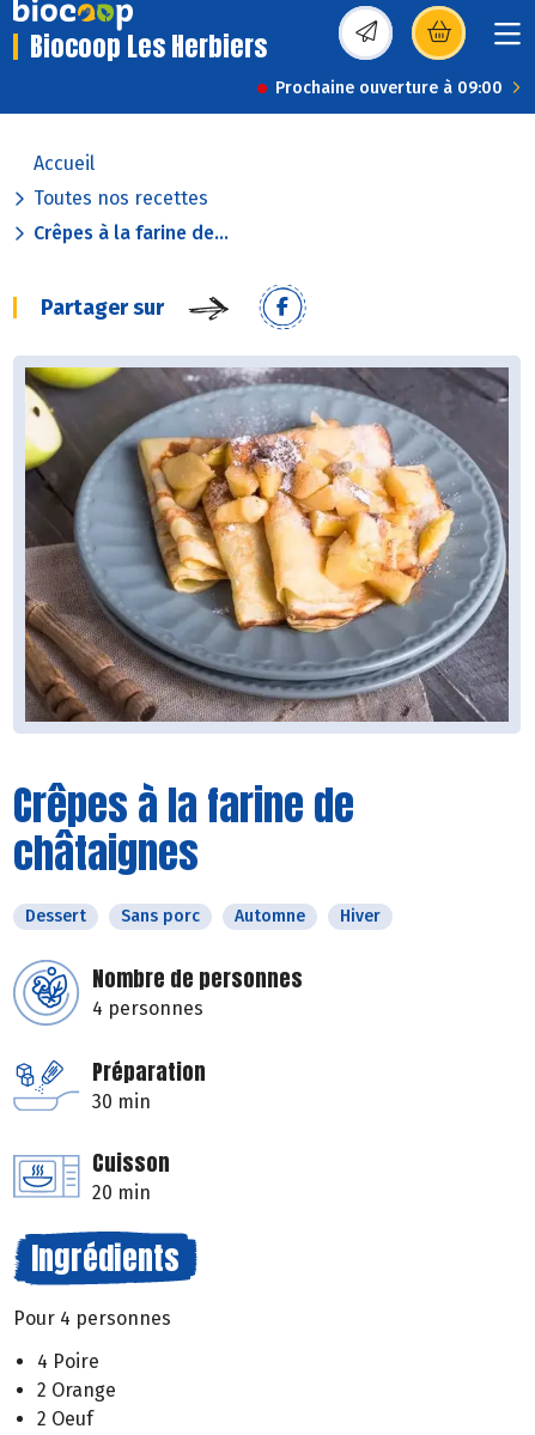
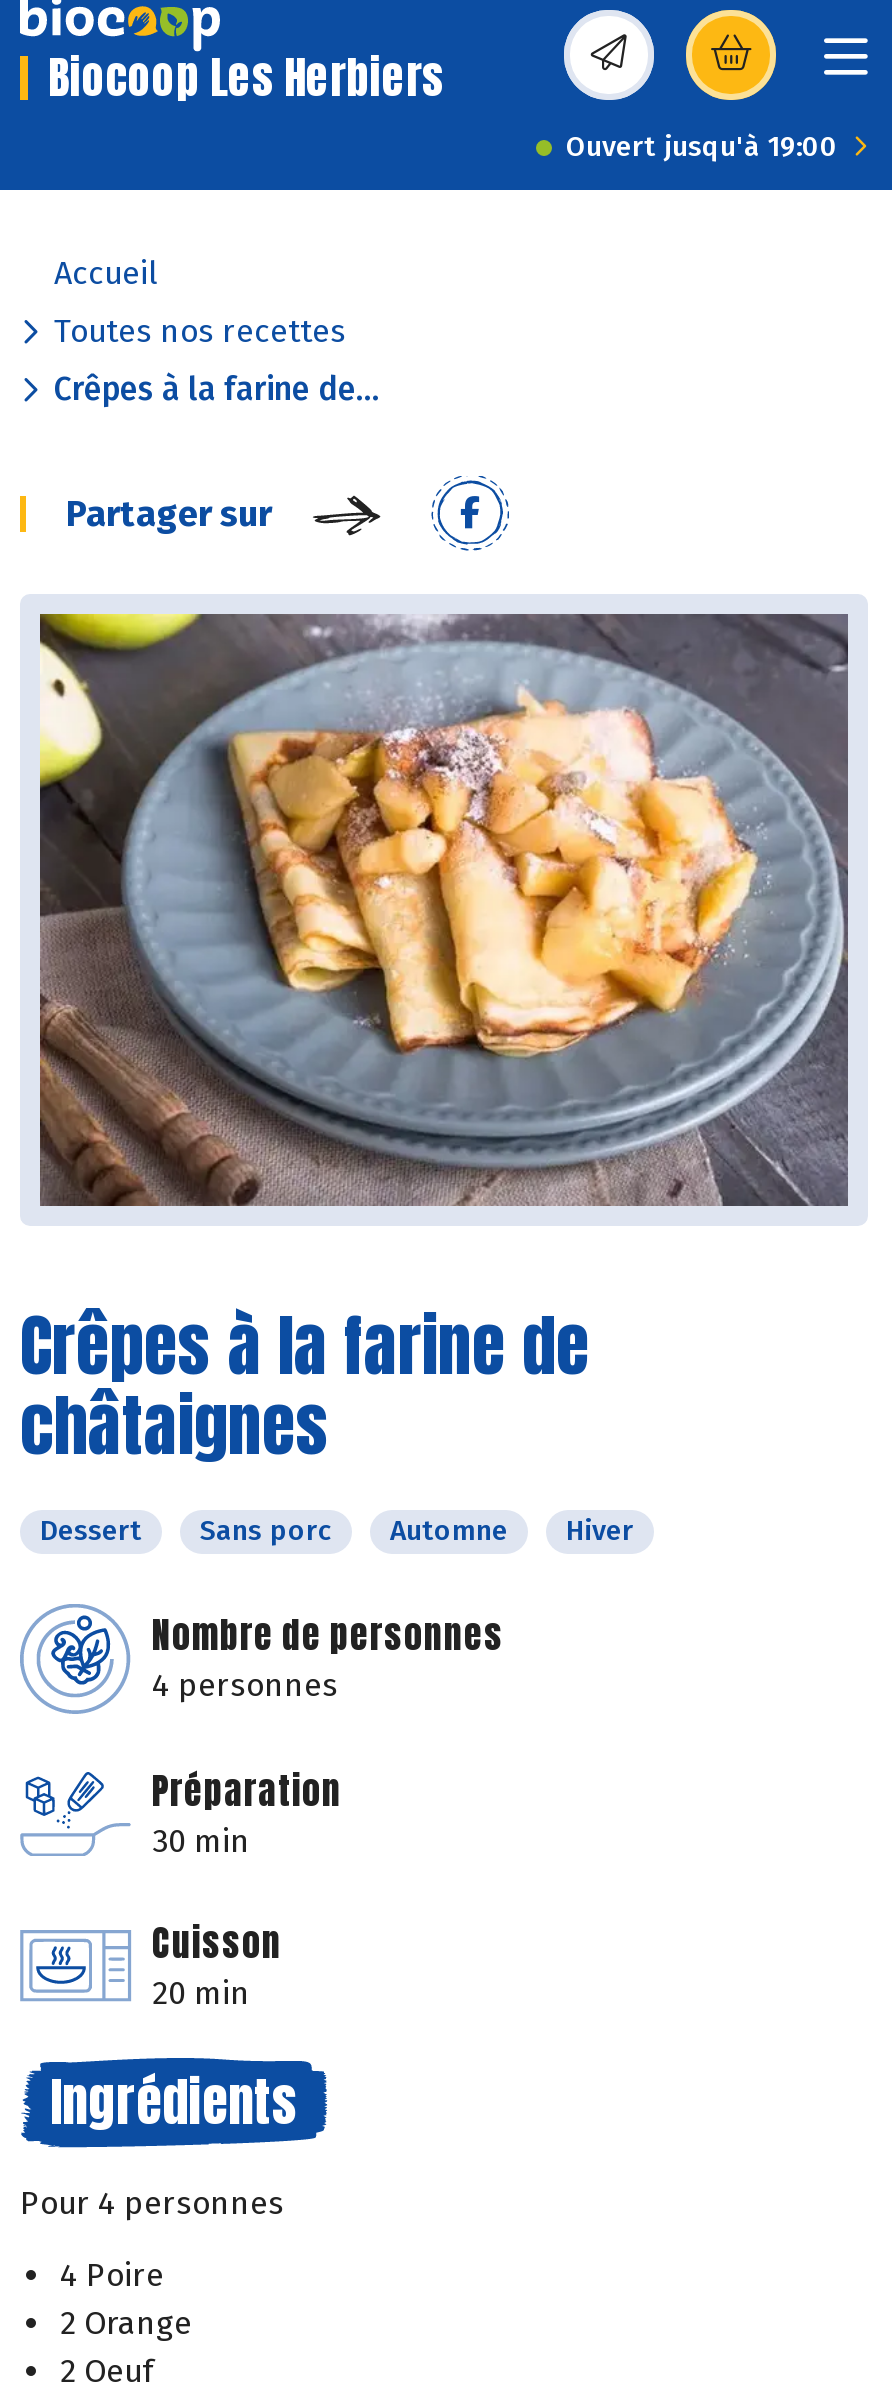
[275,78,503,98] Prochaine ouverture à 09:00 -> [566,130,838,164] Ouvert jusqu'à 19:00

